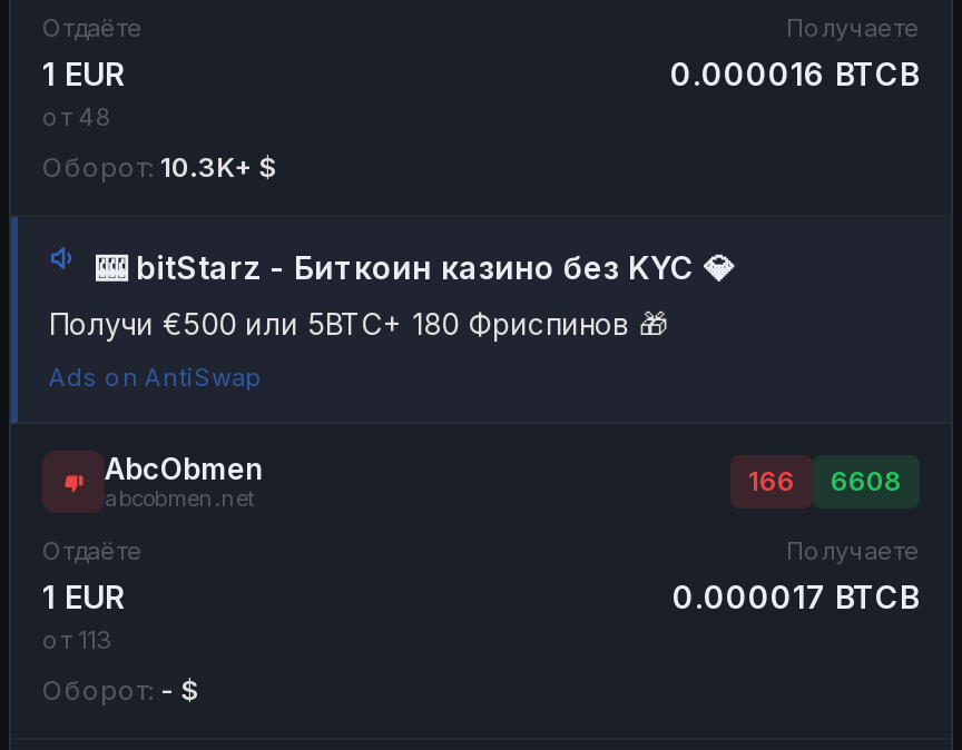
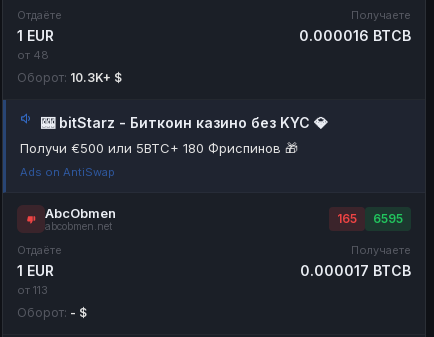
[748,463,795,496] 166 -> [337,210,357,225] 165
[831,463,902,496] 6608 -> [373,210,403,225] 6595

